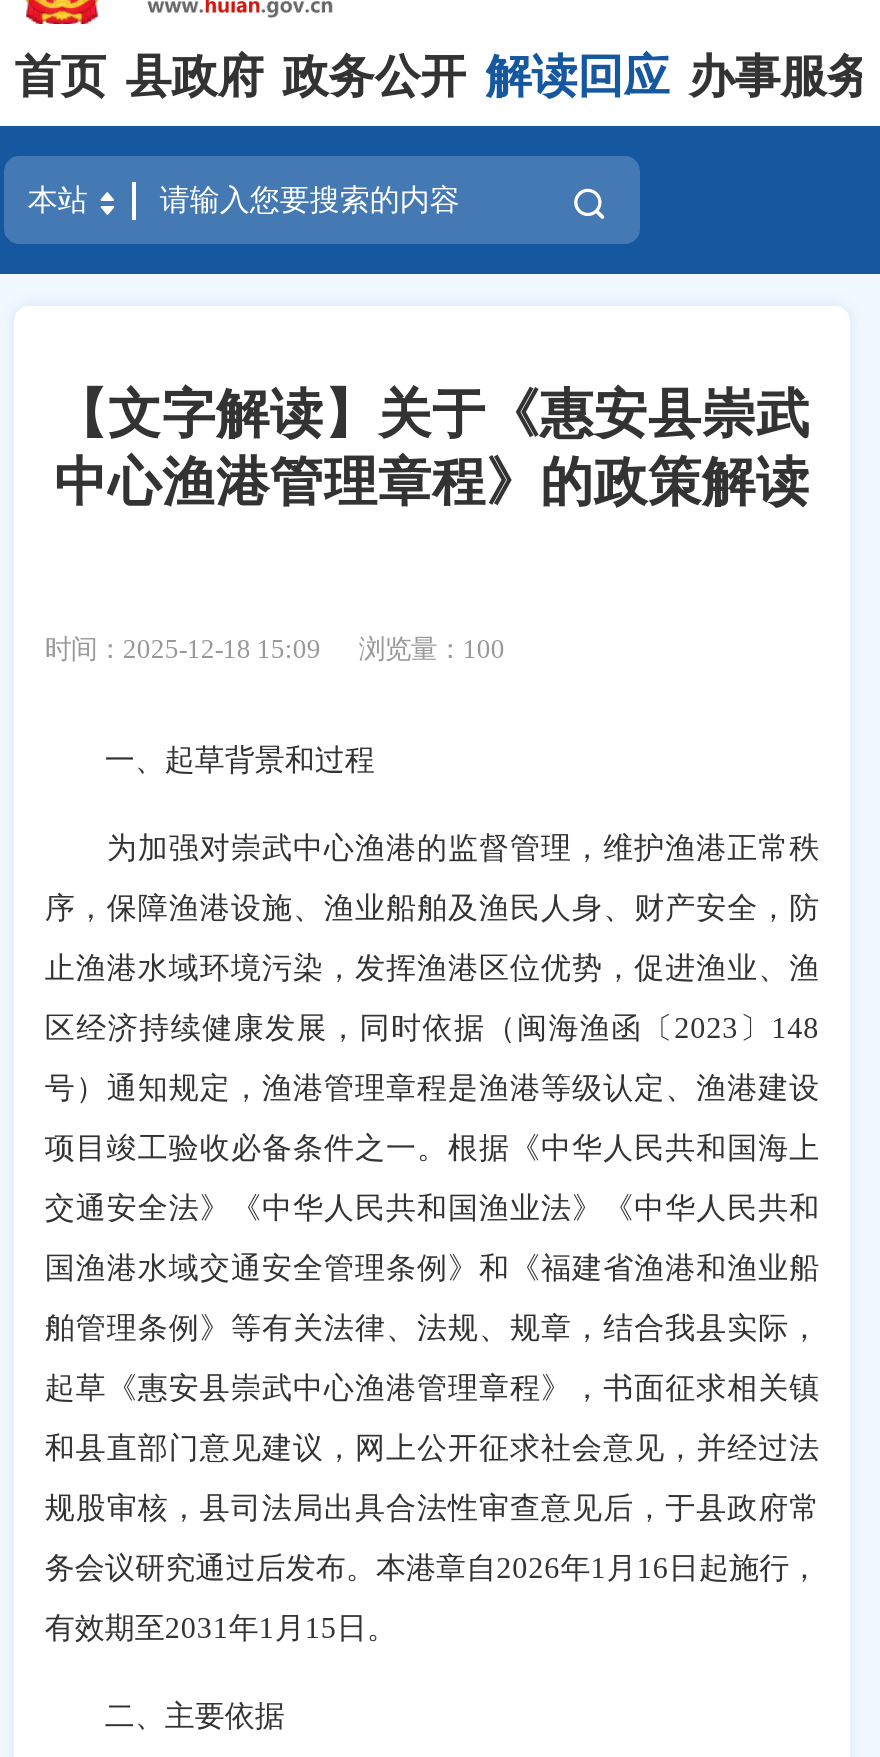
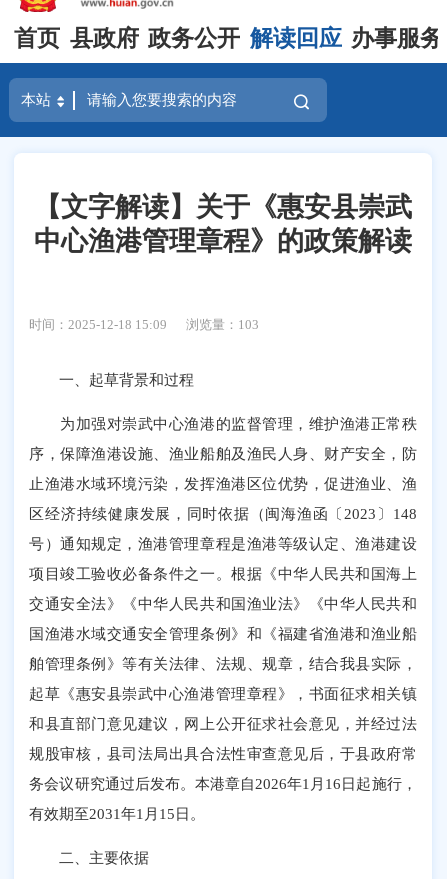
[45,635,505,665] 时间：2025-12-18 15:09 浏览量：100 -> [29,317,259,332] 时间：2025-12-18 15:09 浏览量：103

